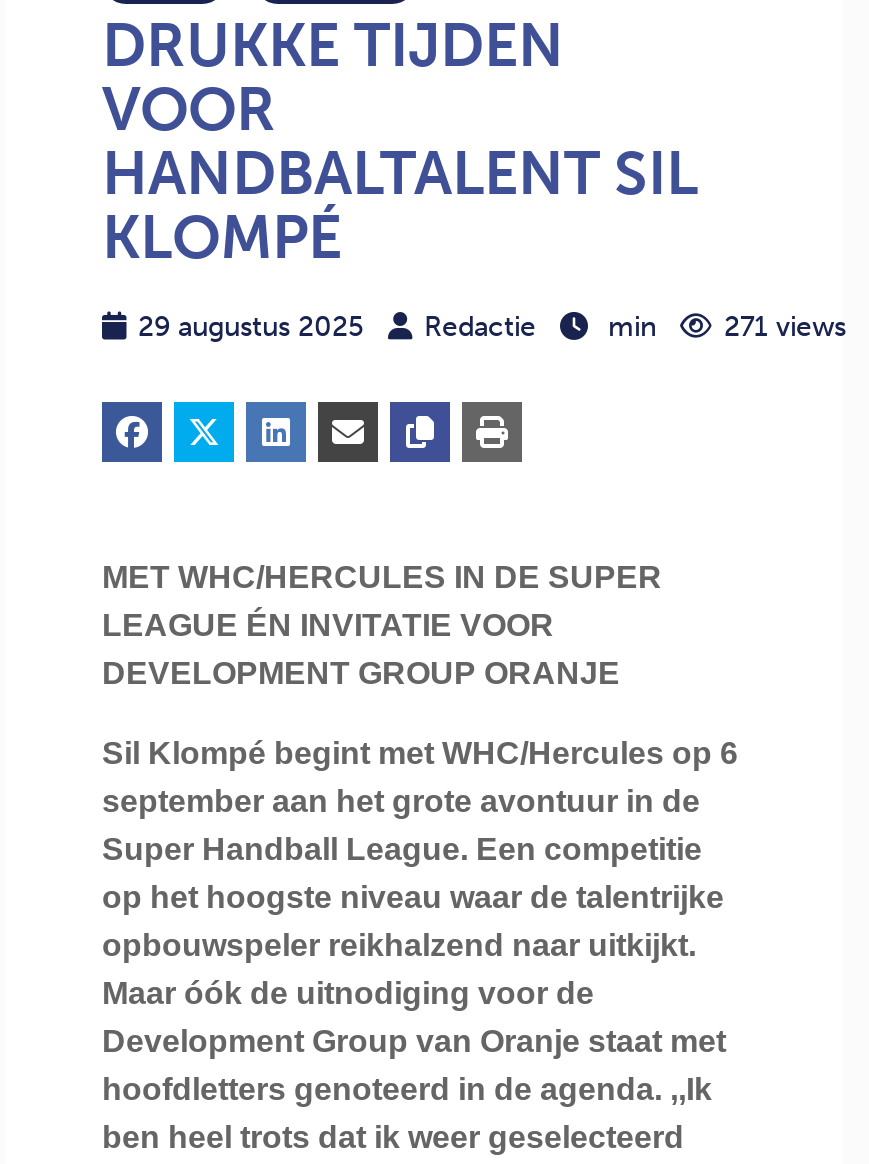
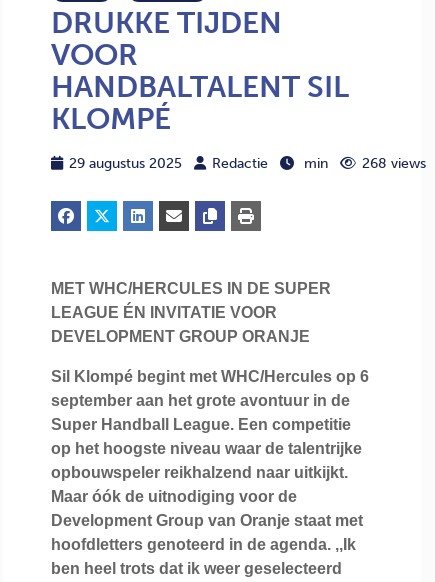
[138,310,846,344] 29 augustus 2025 Redactie min 271 views -> [69,155,426,172] 29 augustus 2025 Redactie min 268 views

